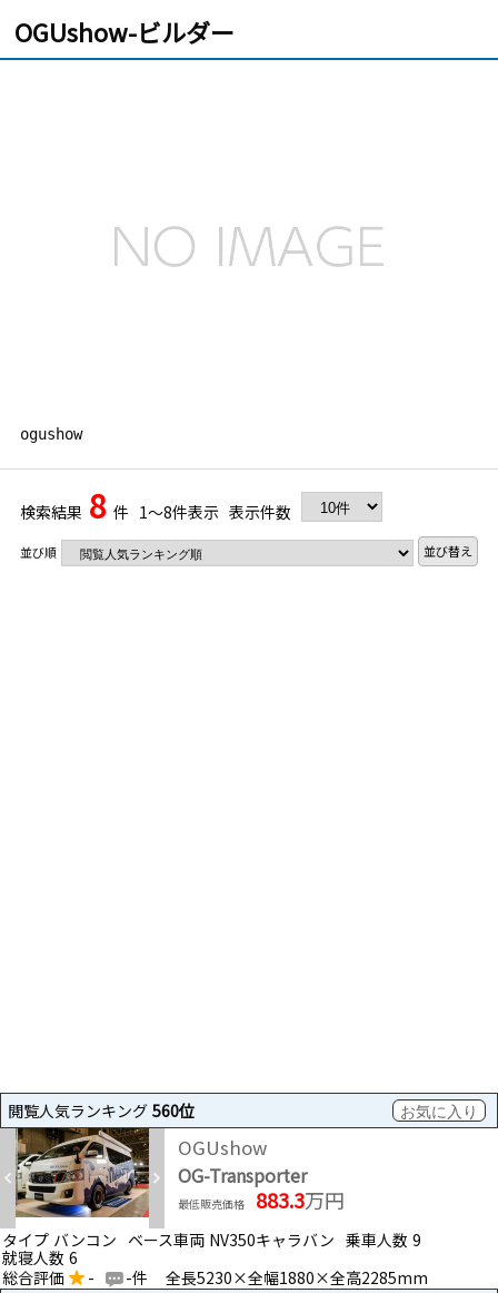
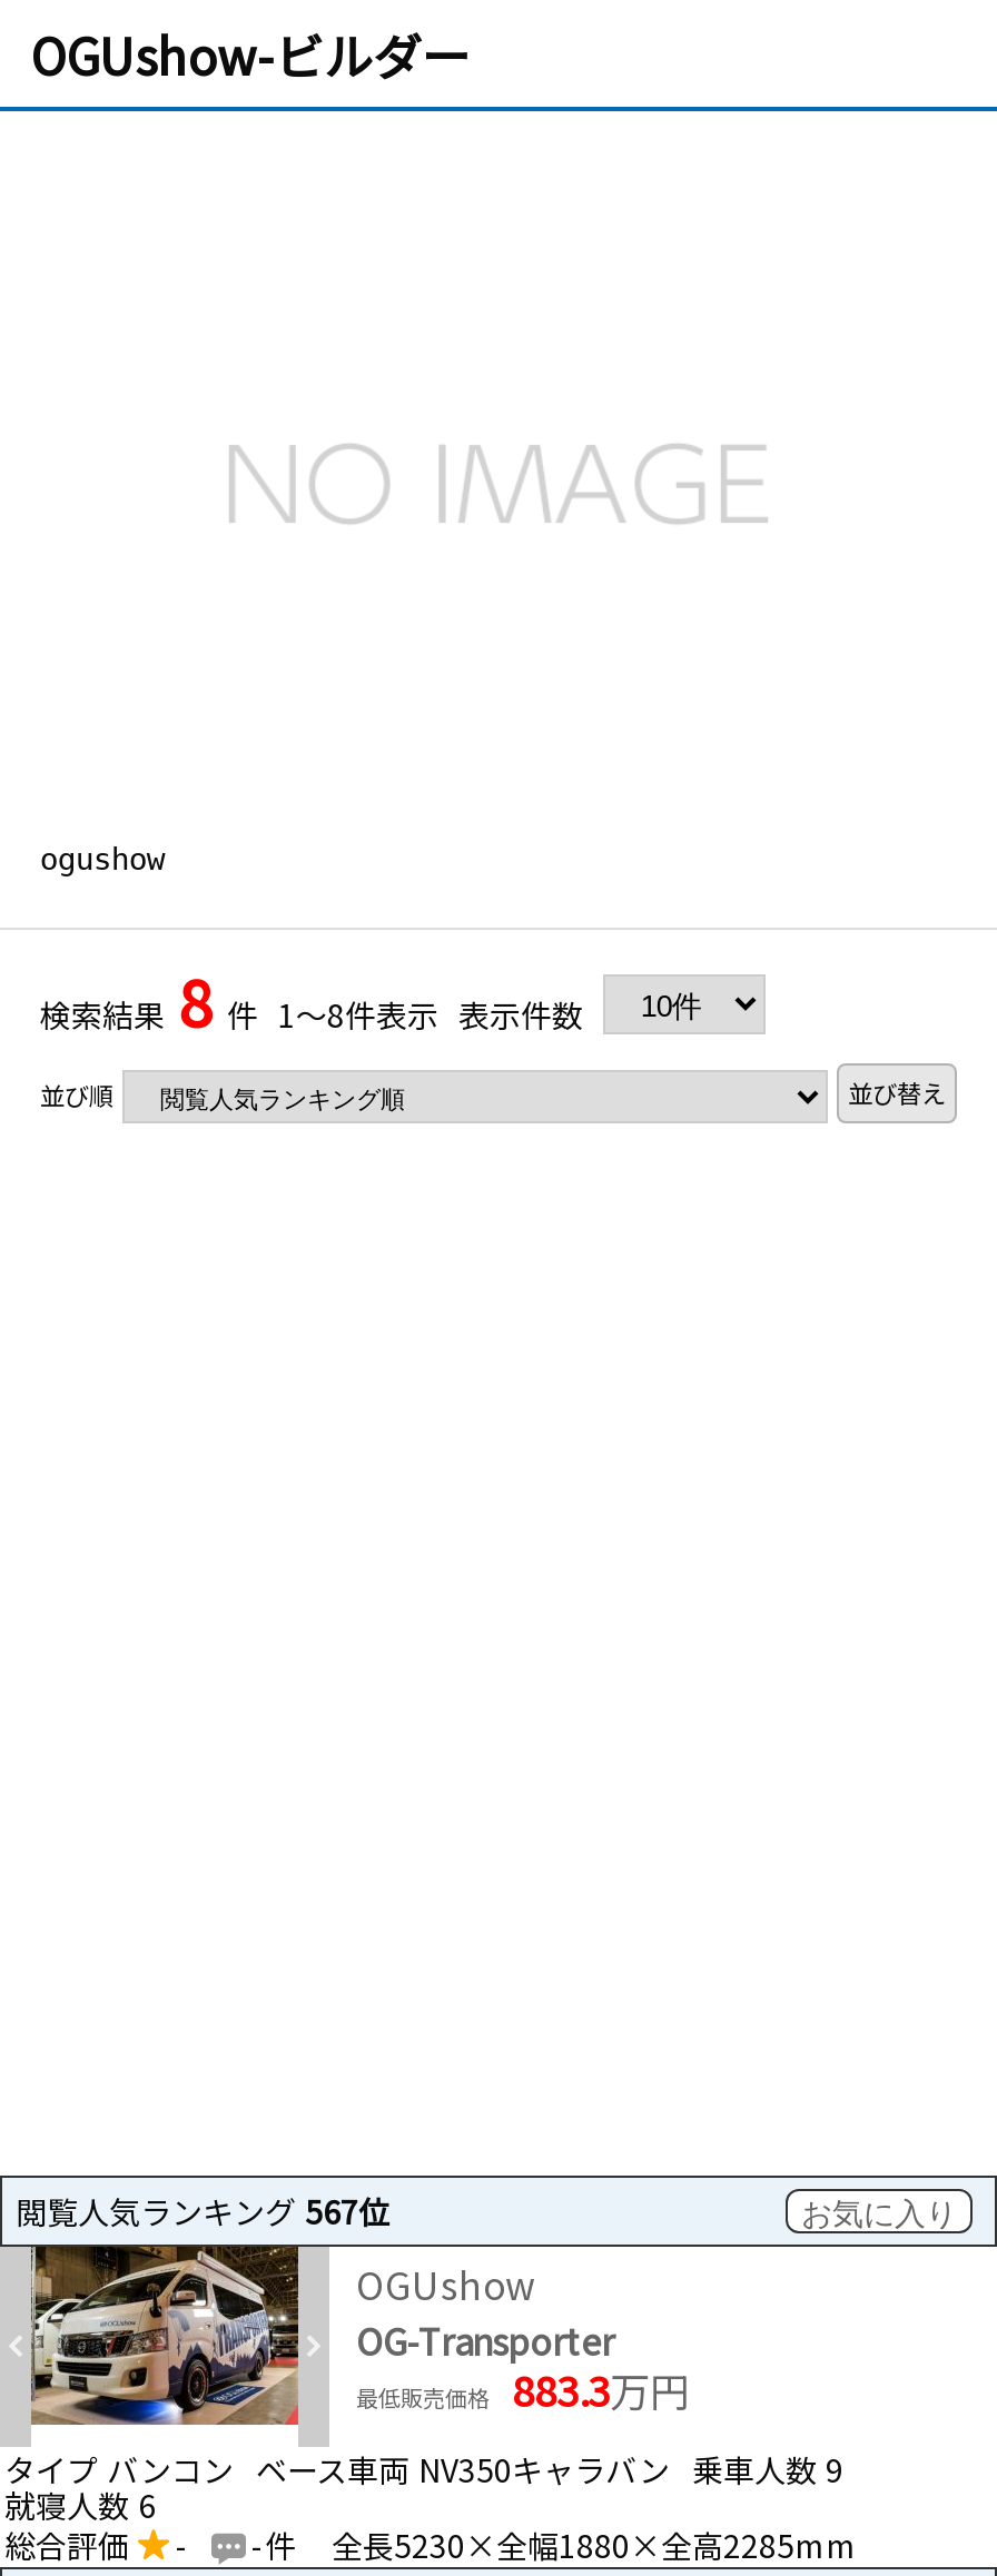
[8,1099,195,1121] 閲覧人気ランキング 560位 -> [16,2188,389,2233] 閲覧人気ランキング 567位

